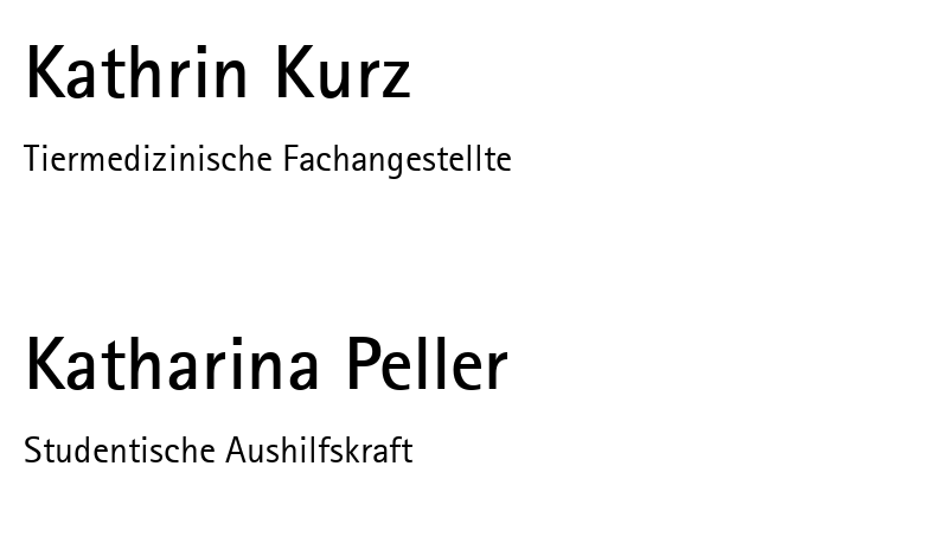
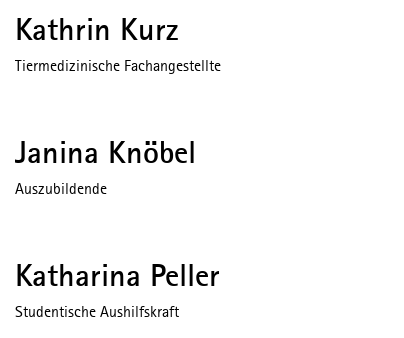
none -> [15,138,196,198] Janina Knöbel | Auszubildende

